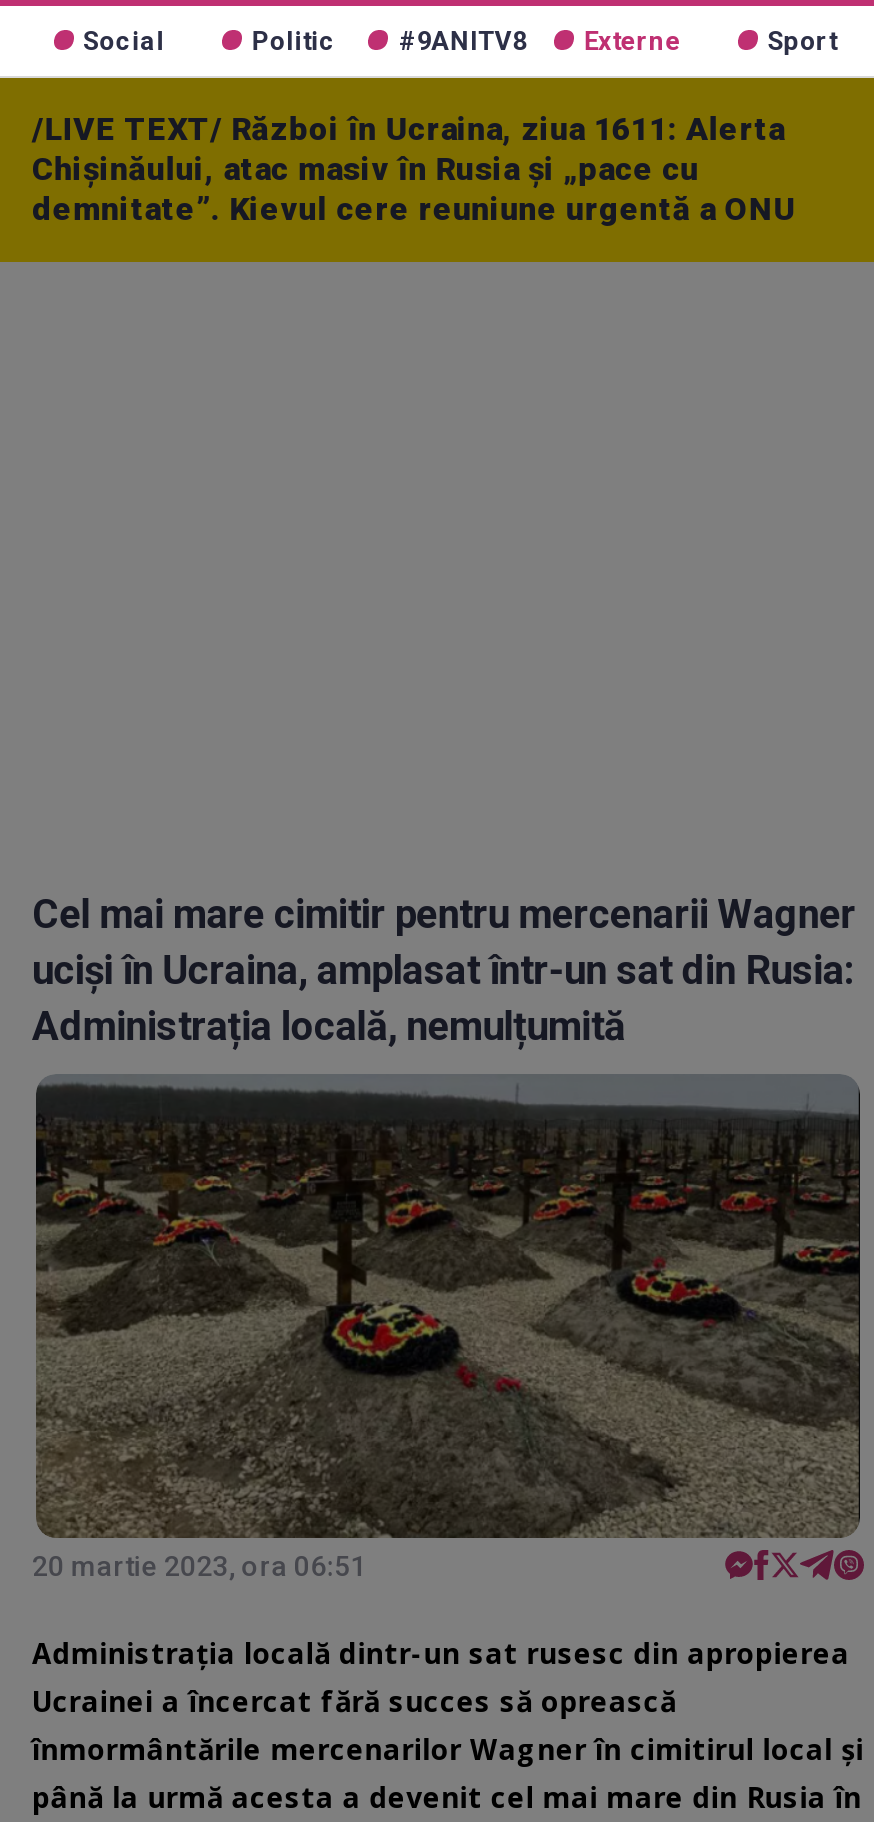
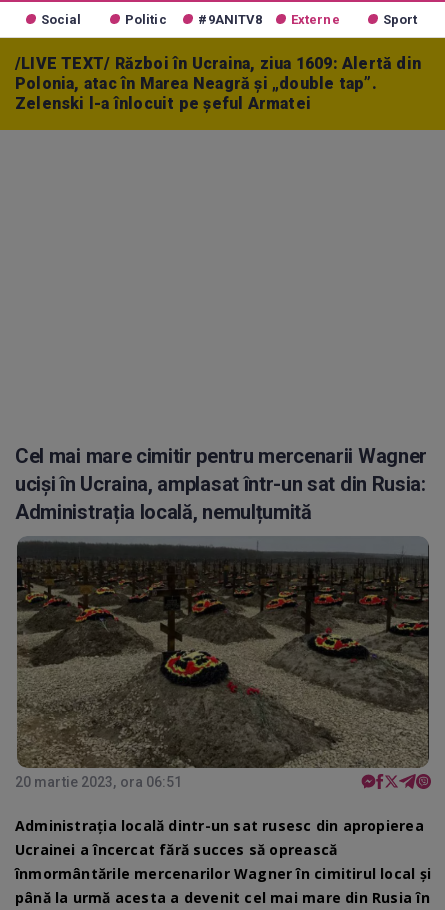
[32,110,796,228] /LIVE TEXT/ Război în Ucraina, ziua 1611: Alerta | Chișinăului, atac masiv în Rusia și „pace cu | demnitate”. Kievul cere reuniune urgentă a ONU -> [15,54,421,113] /LIVE TEXT/ Război în Ucraina, ziua 1609: Alertă din | Polonia, atac în Marea Neagră și „double tap”. | Zelenski l-a înlocuit pe șeful Armatei

